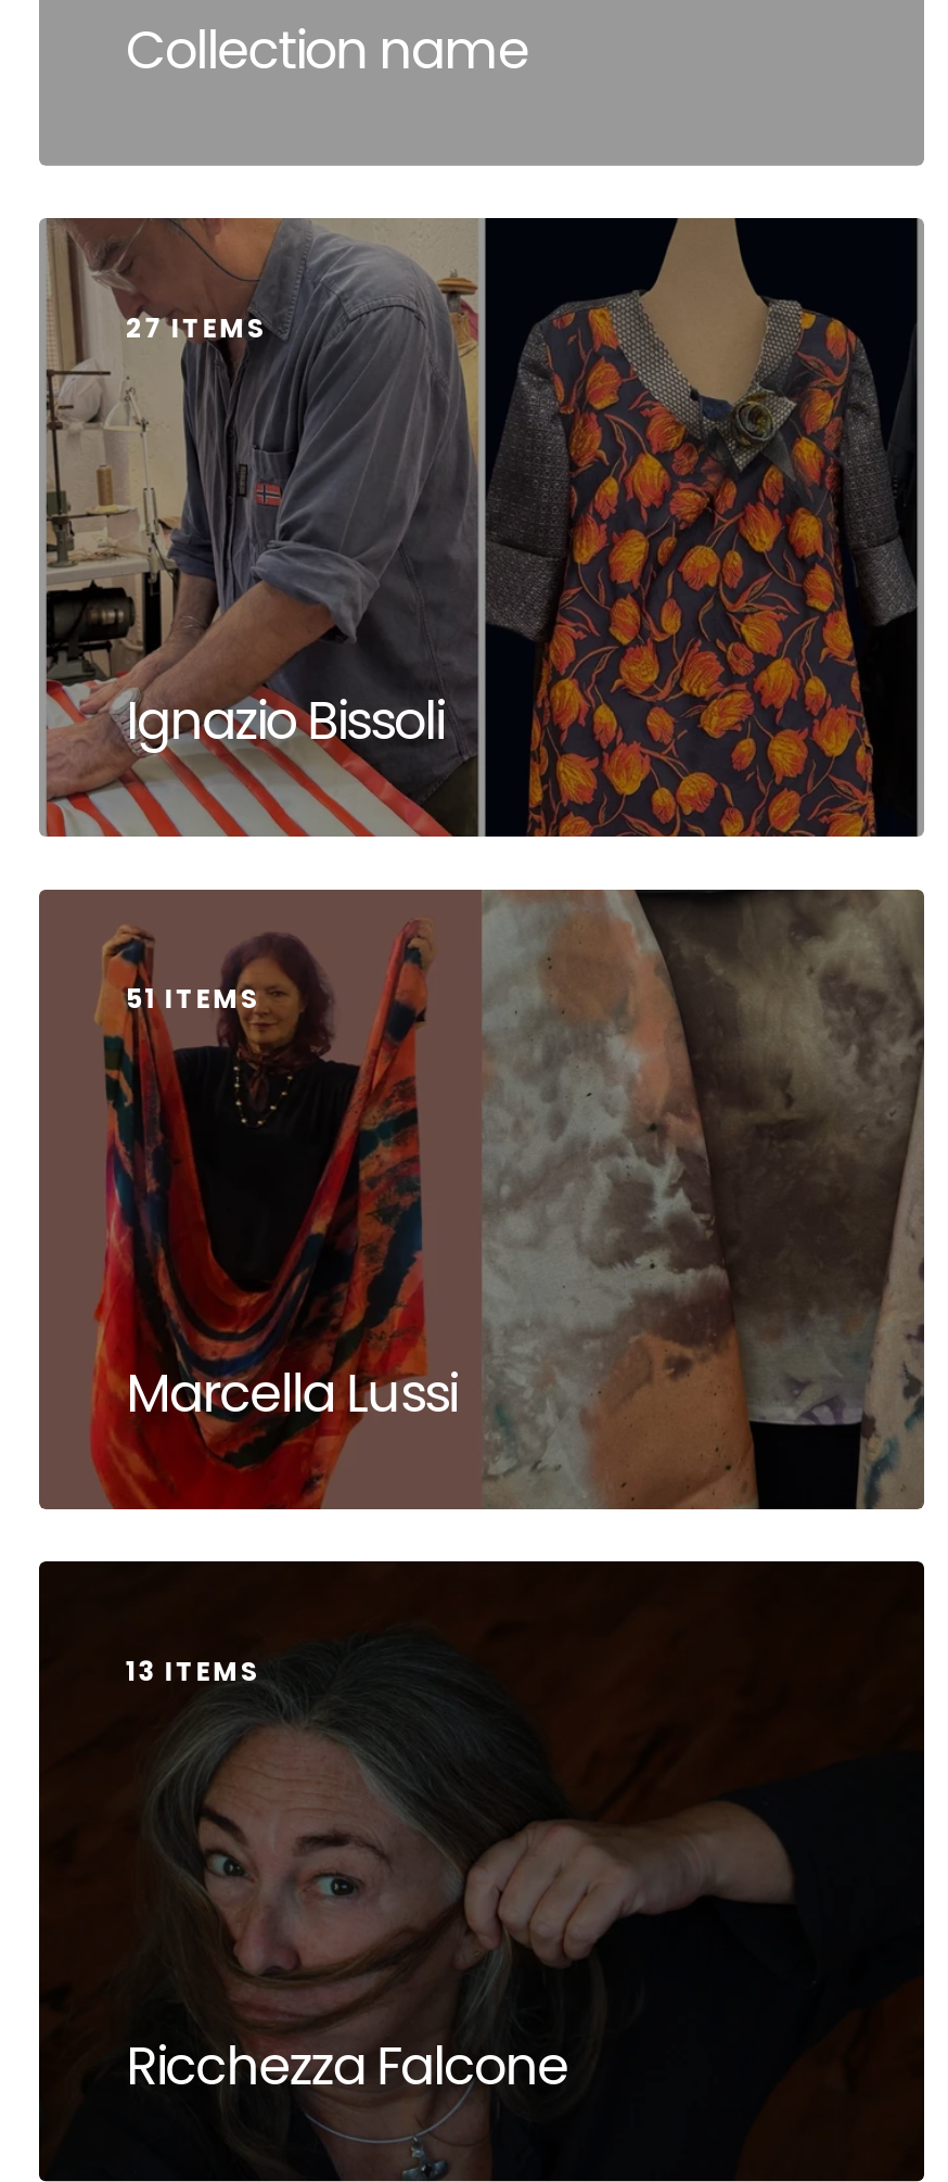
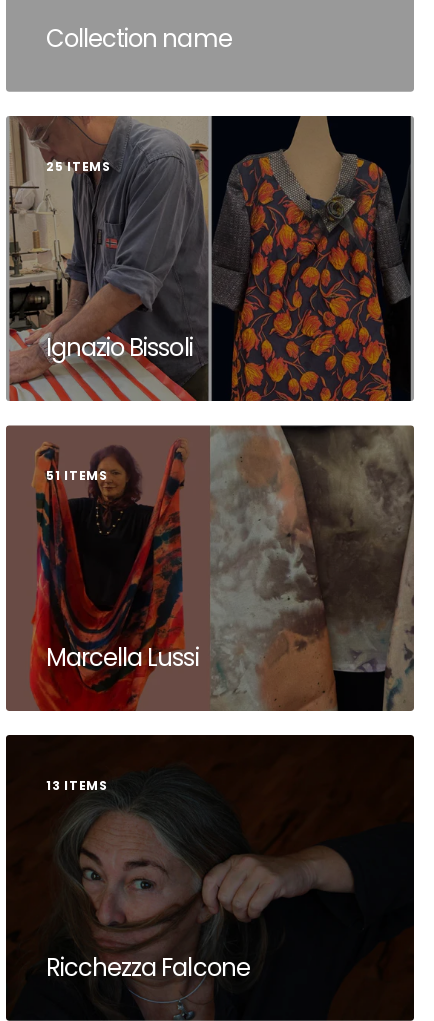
[126,309,266,346] 27 ITEMS -> [46,158,111,175] 25 ITEMS

